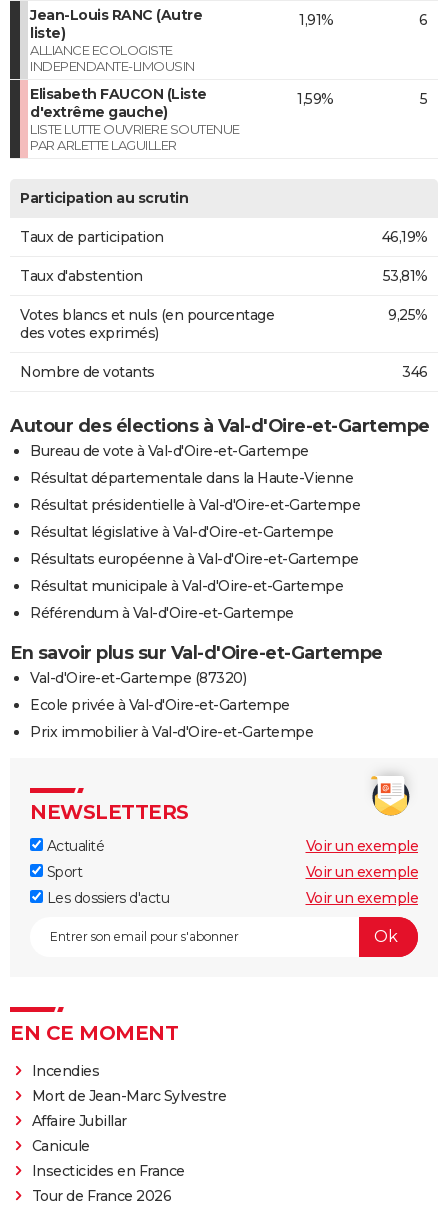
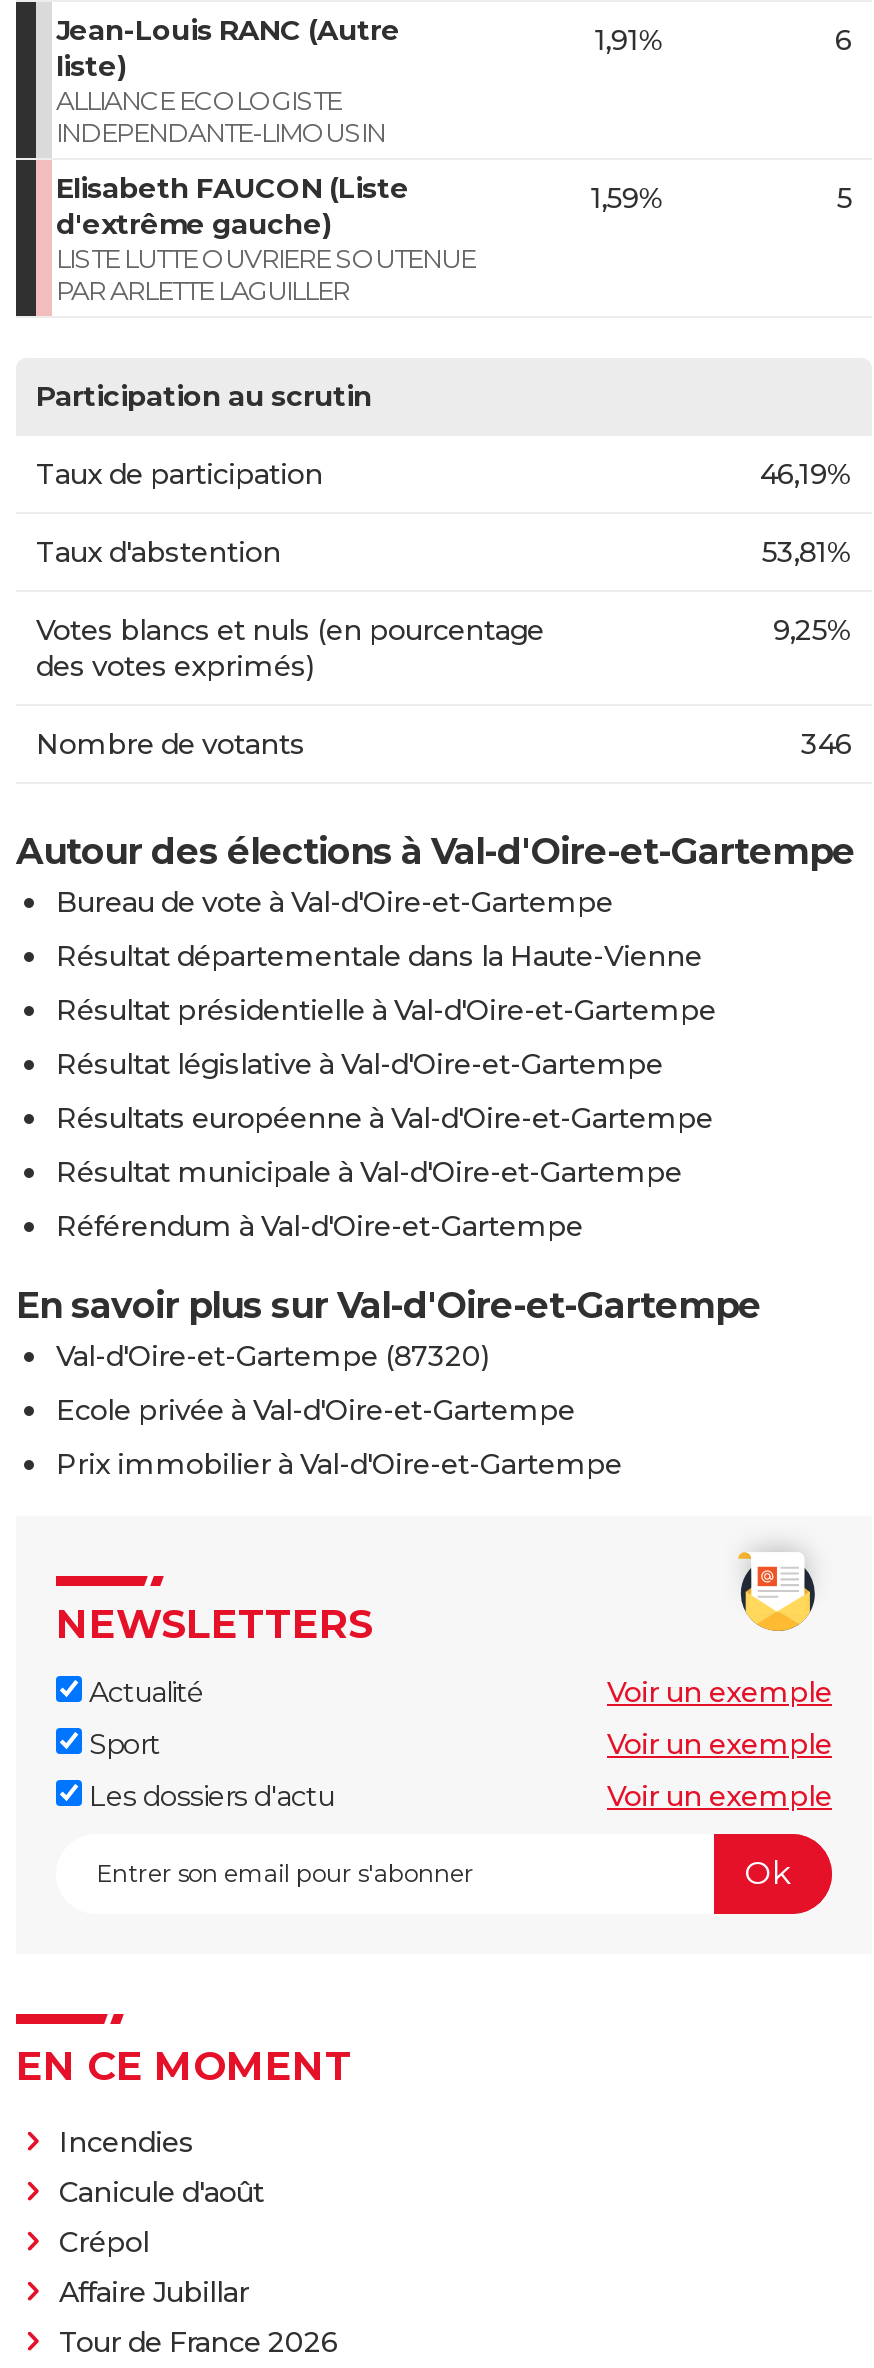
[31,1086,226,1104] Mort de Jean-Marc Sylvestre -> [59,2173,264,2259] Canicule d'août | Crépol
moved [31,1111,126,1129] -> [59,2273,249,2309]: Affaire Jubillar
[31,1136,184,1179] Canicule | Insecticides en France -> none

